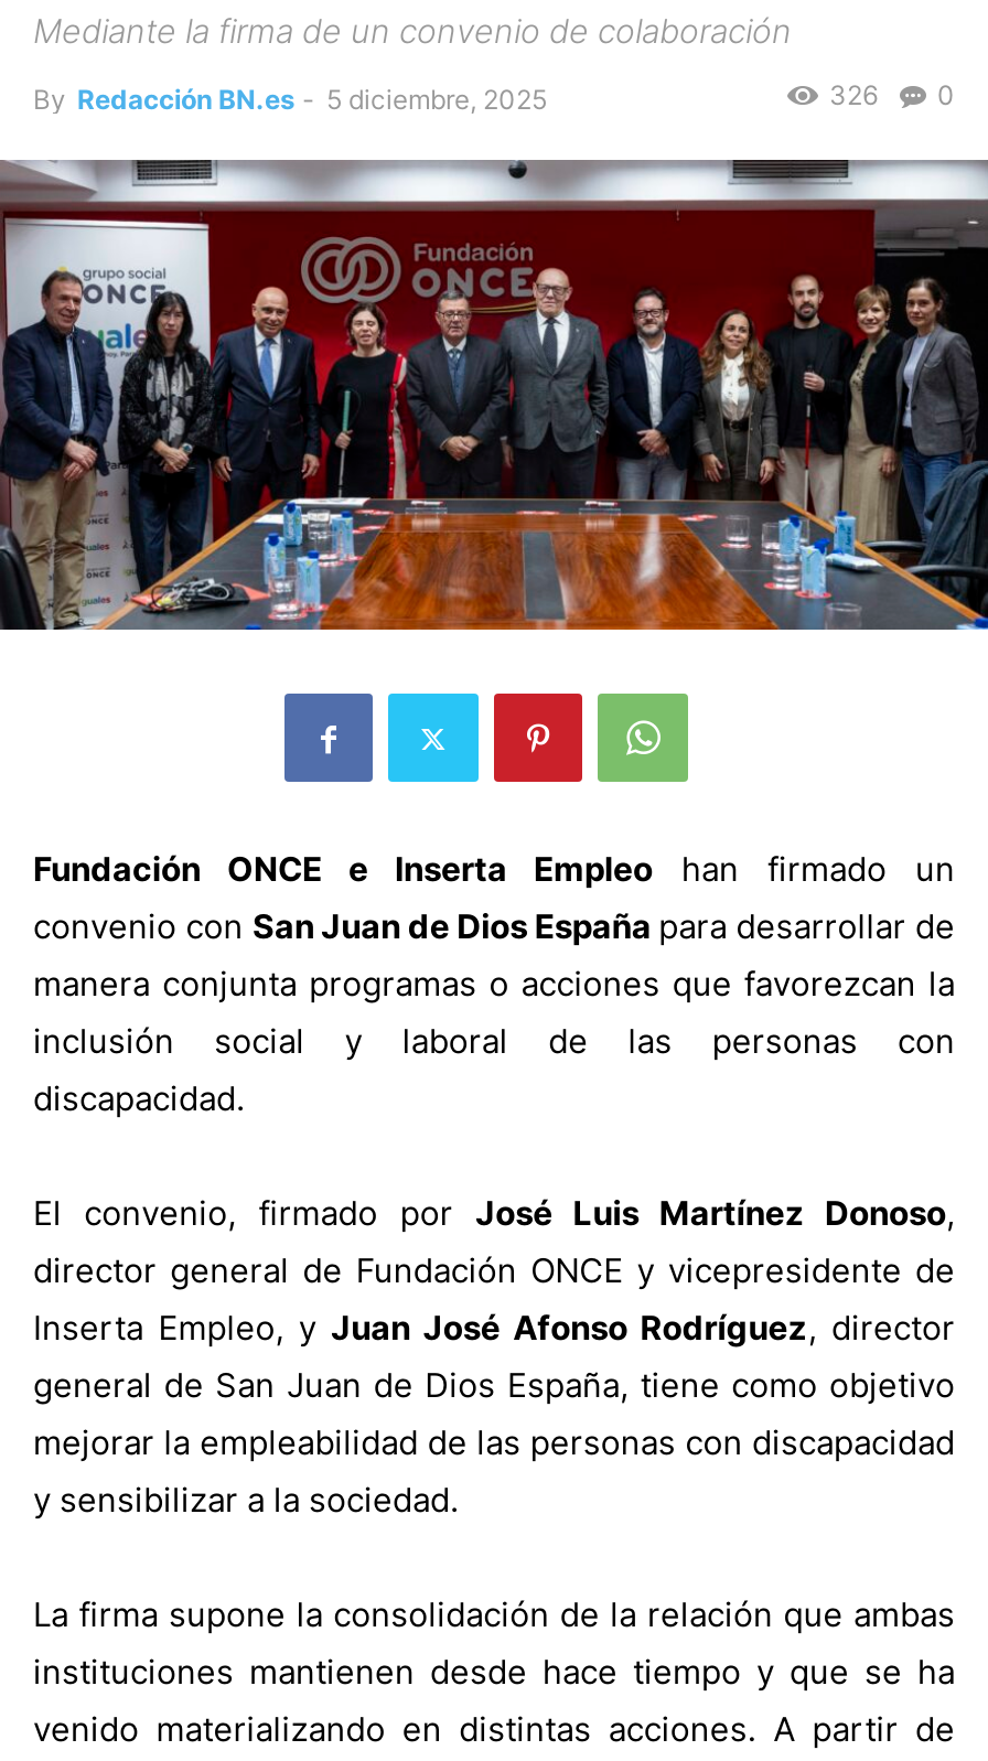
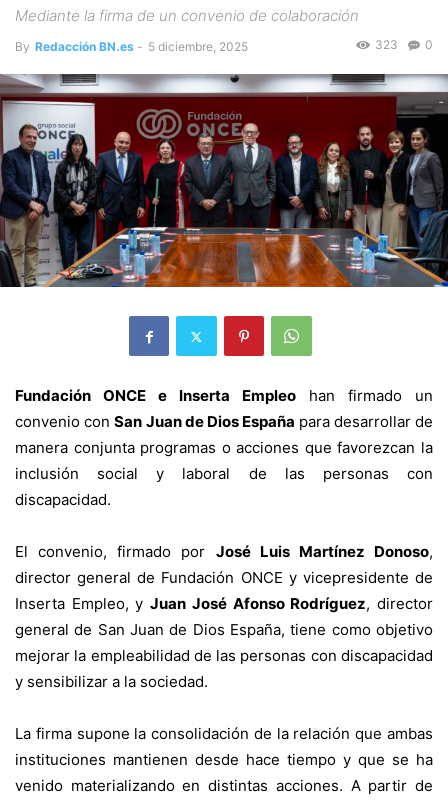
[829,78,955,111] 326 0 -> [375,37,433,52] 323 0

